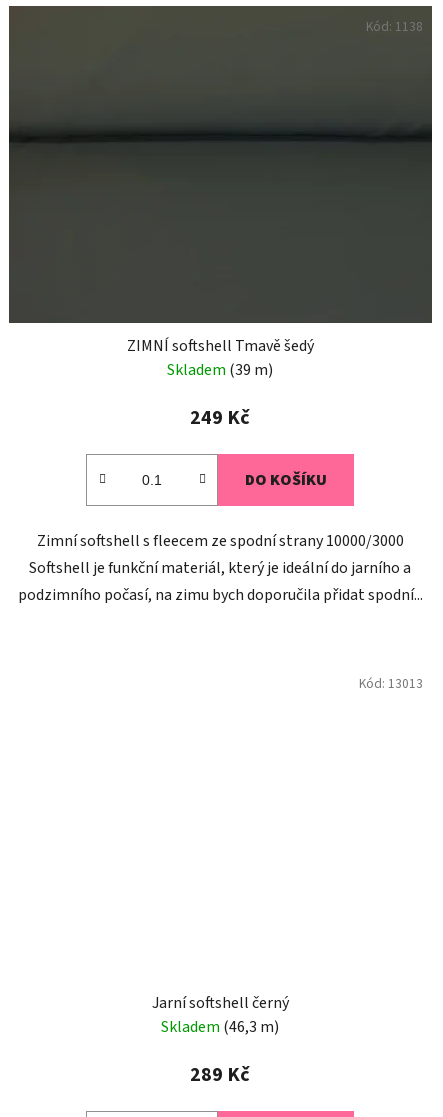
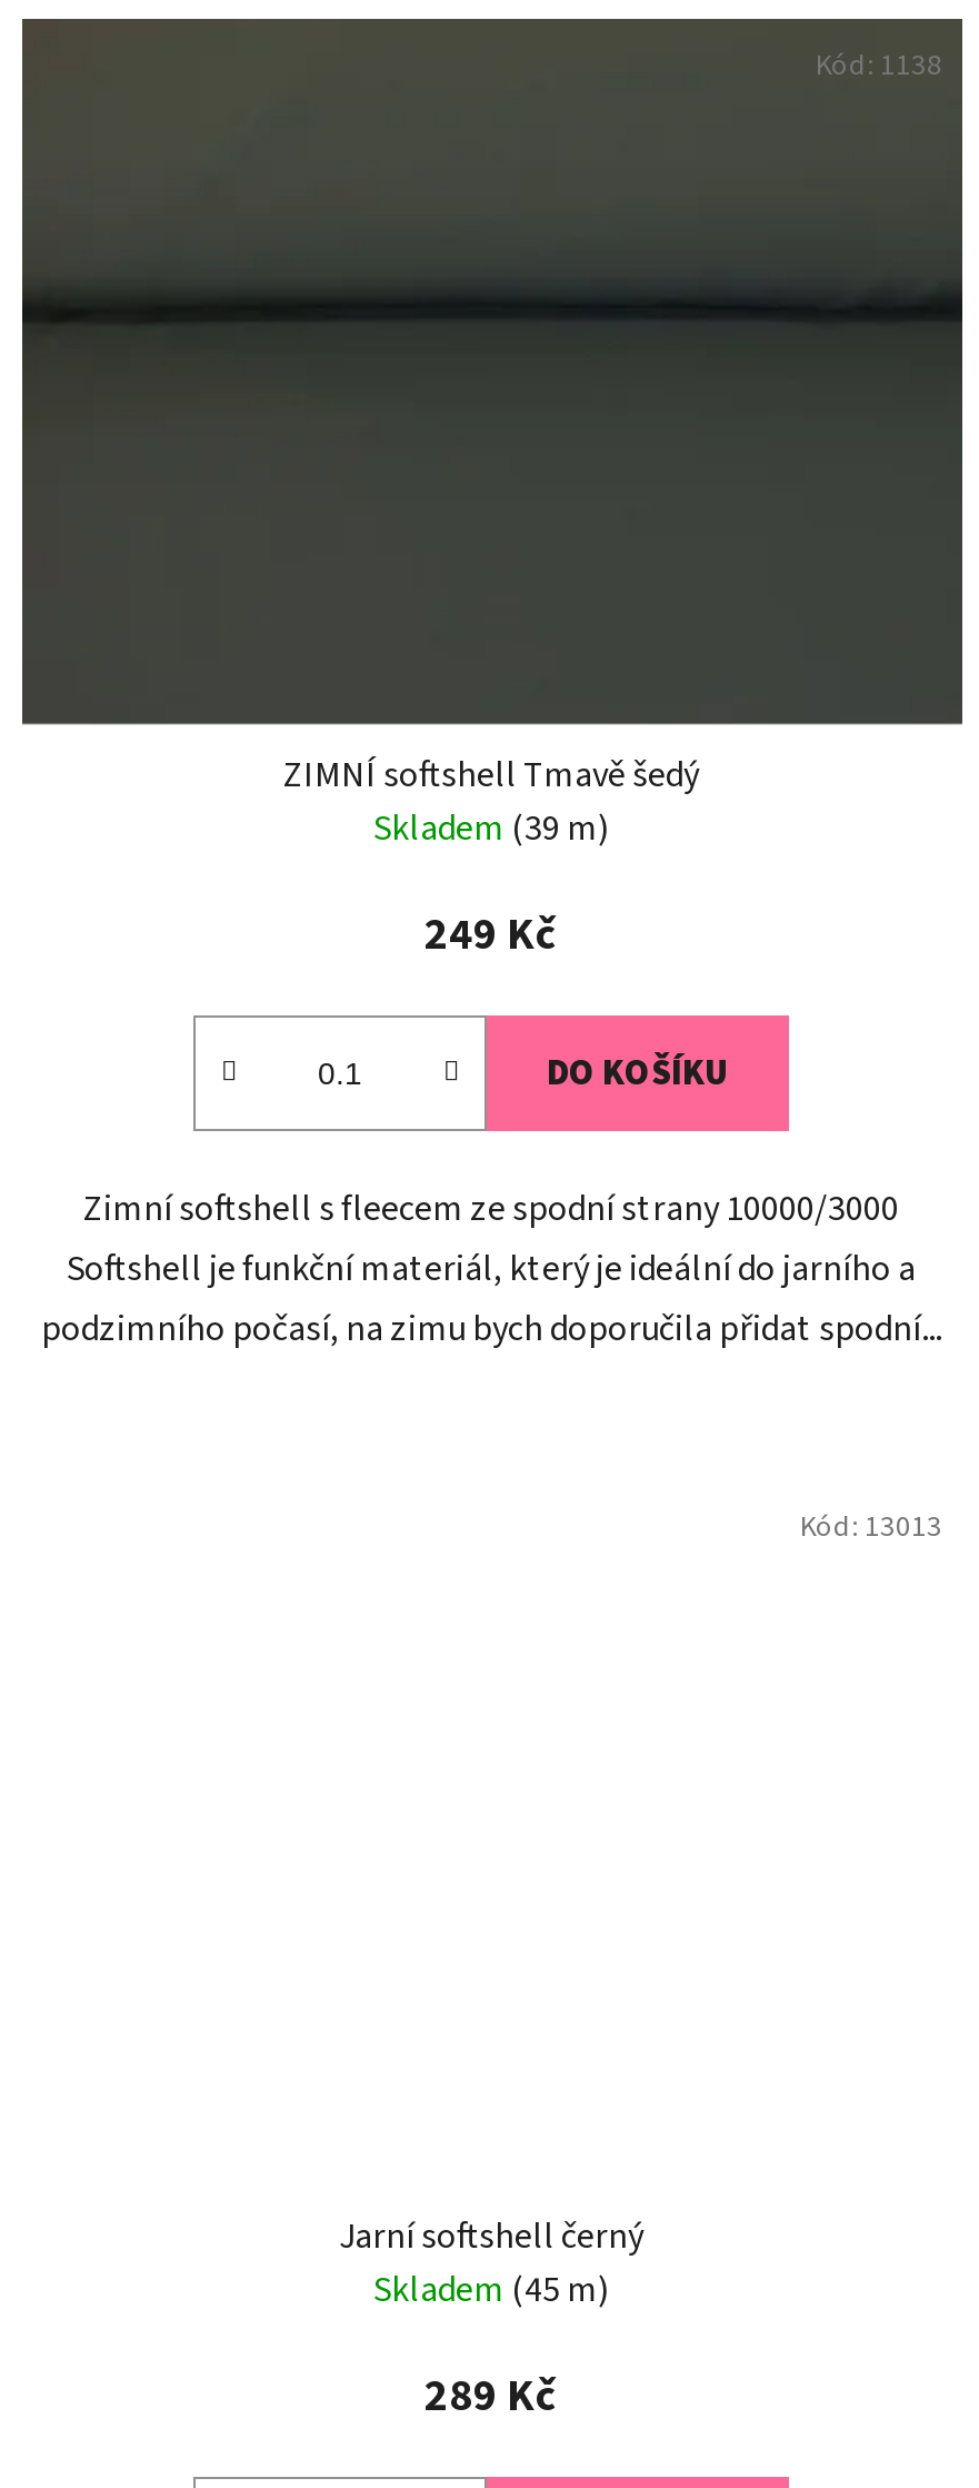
[161,1016,279,1038] Skladem (46,3 m) -> [373,2266,609,2315] Skladem (45 m)

